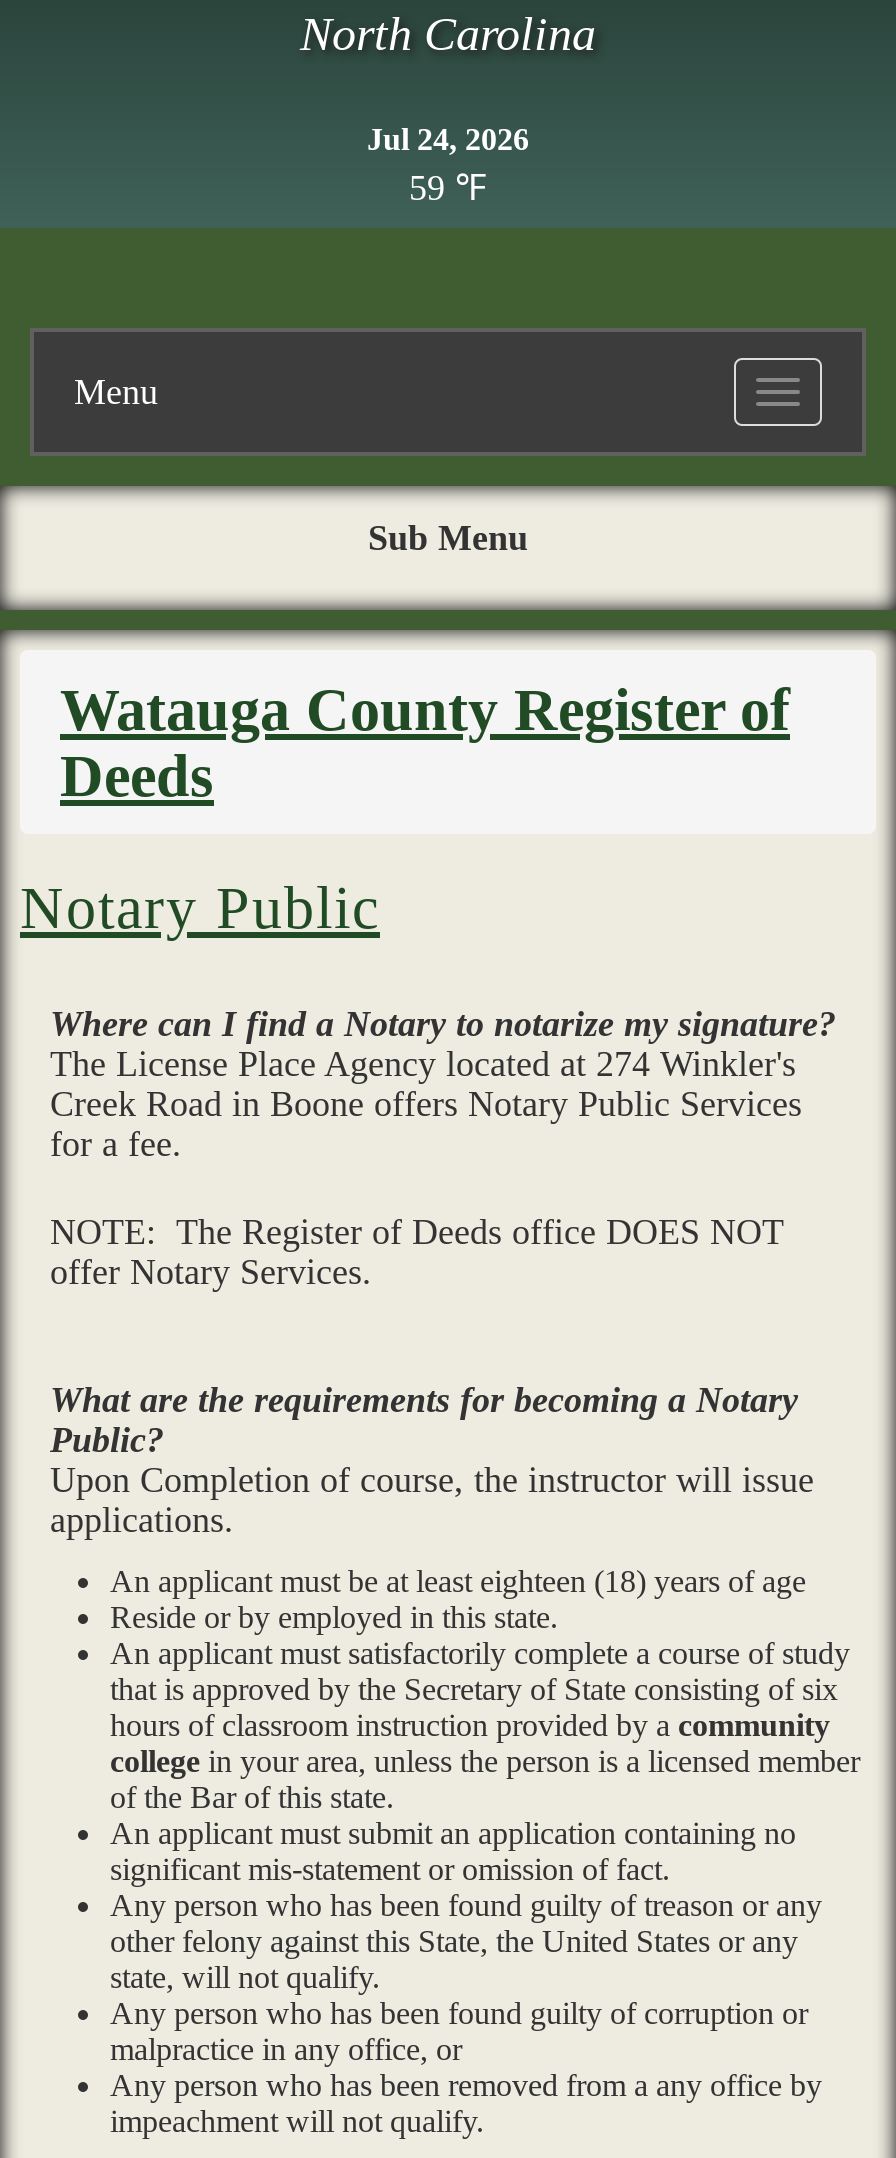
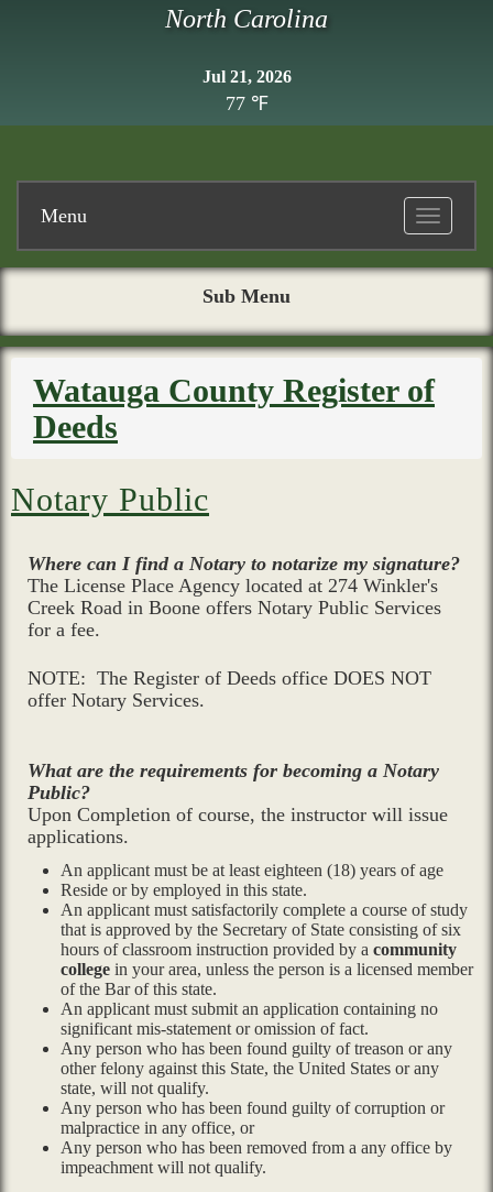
[367,122,529,156] Jul 24, 2026 -> [202,67,291,86] Jul 21, 2026
[409,168,487,208] 59 ℉ -> [225,92,268,114] 77 ℉

